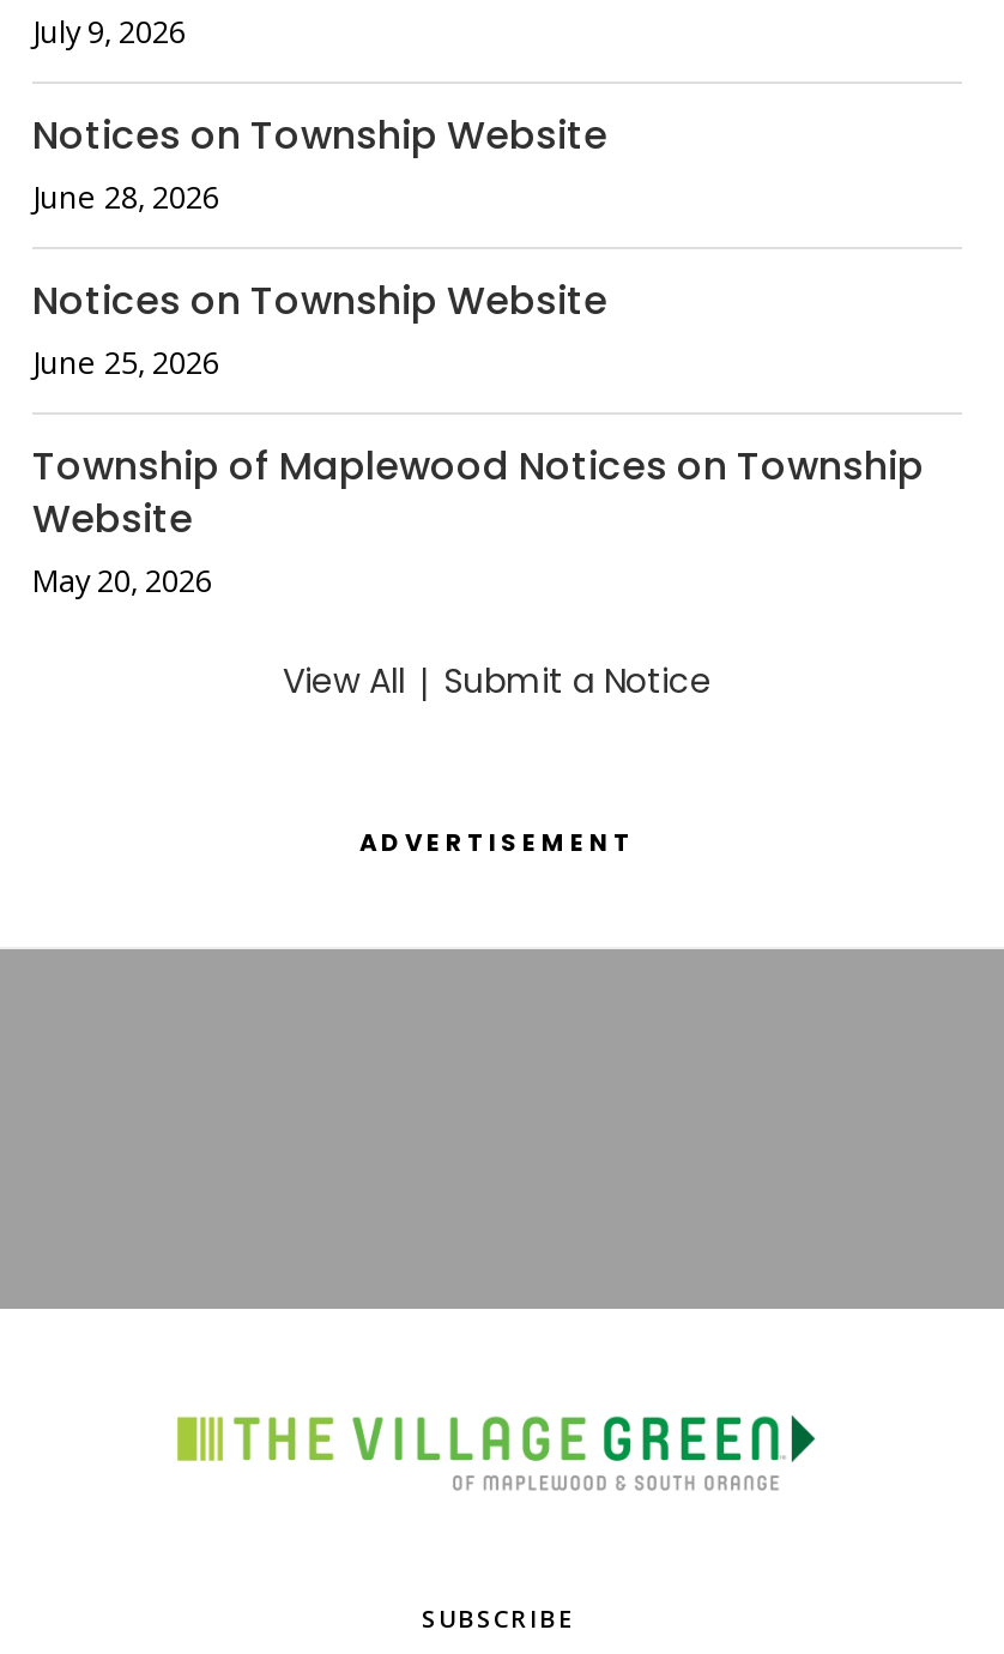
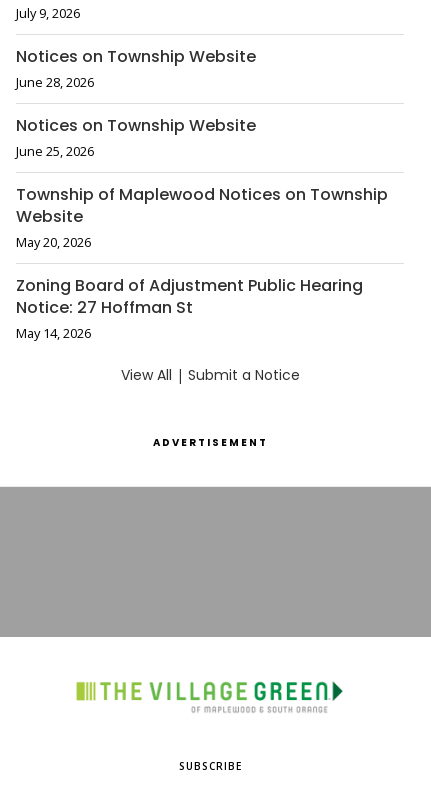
none -> [16,274,363,342] Zoning Board of Adjustment Public Hearing | Notice: 27 Hoffman St | May 14, 2026

